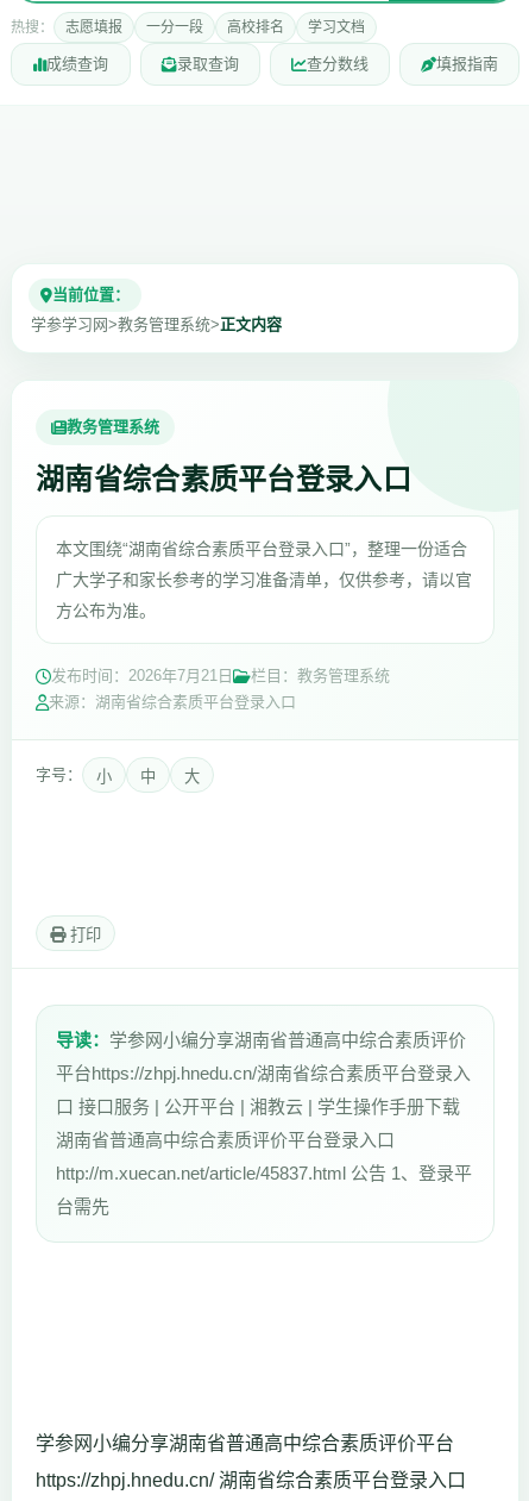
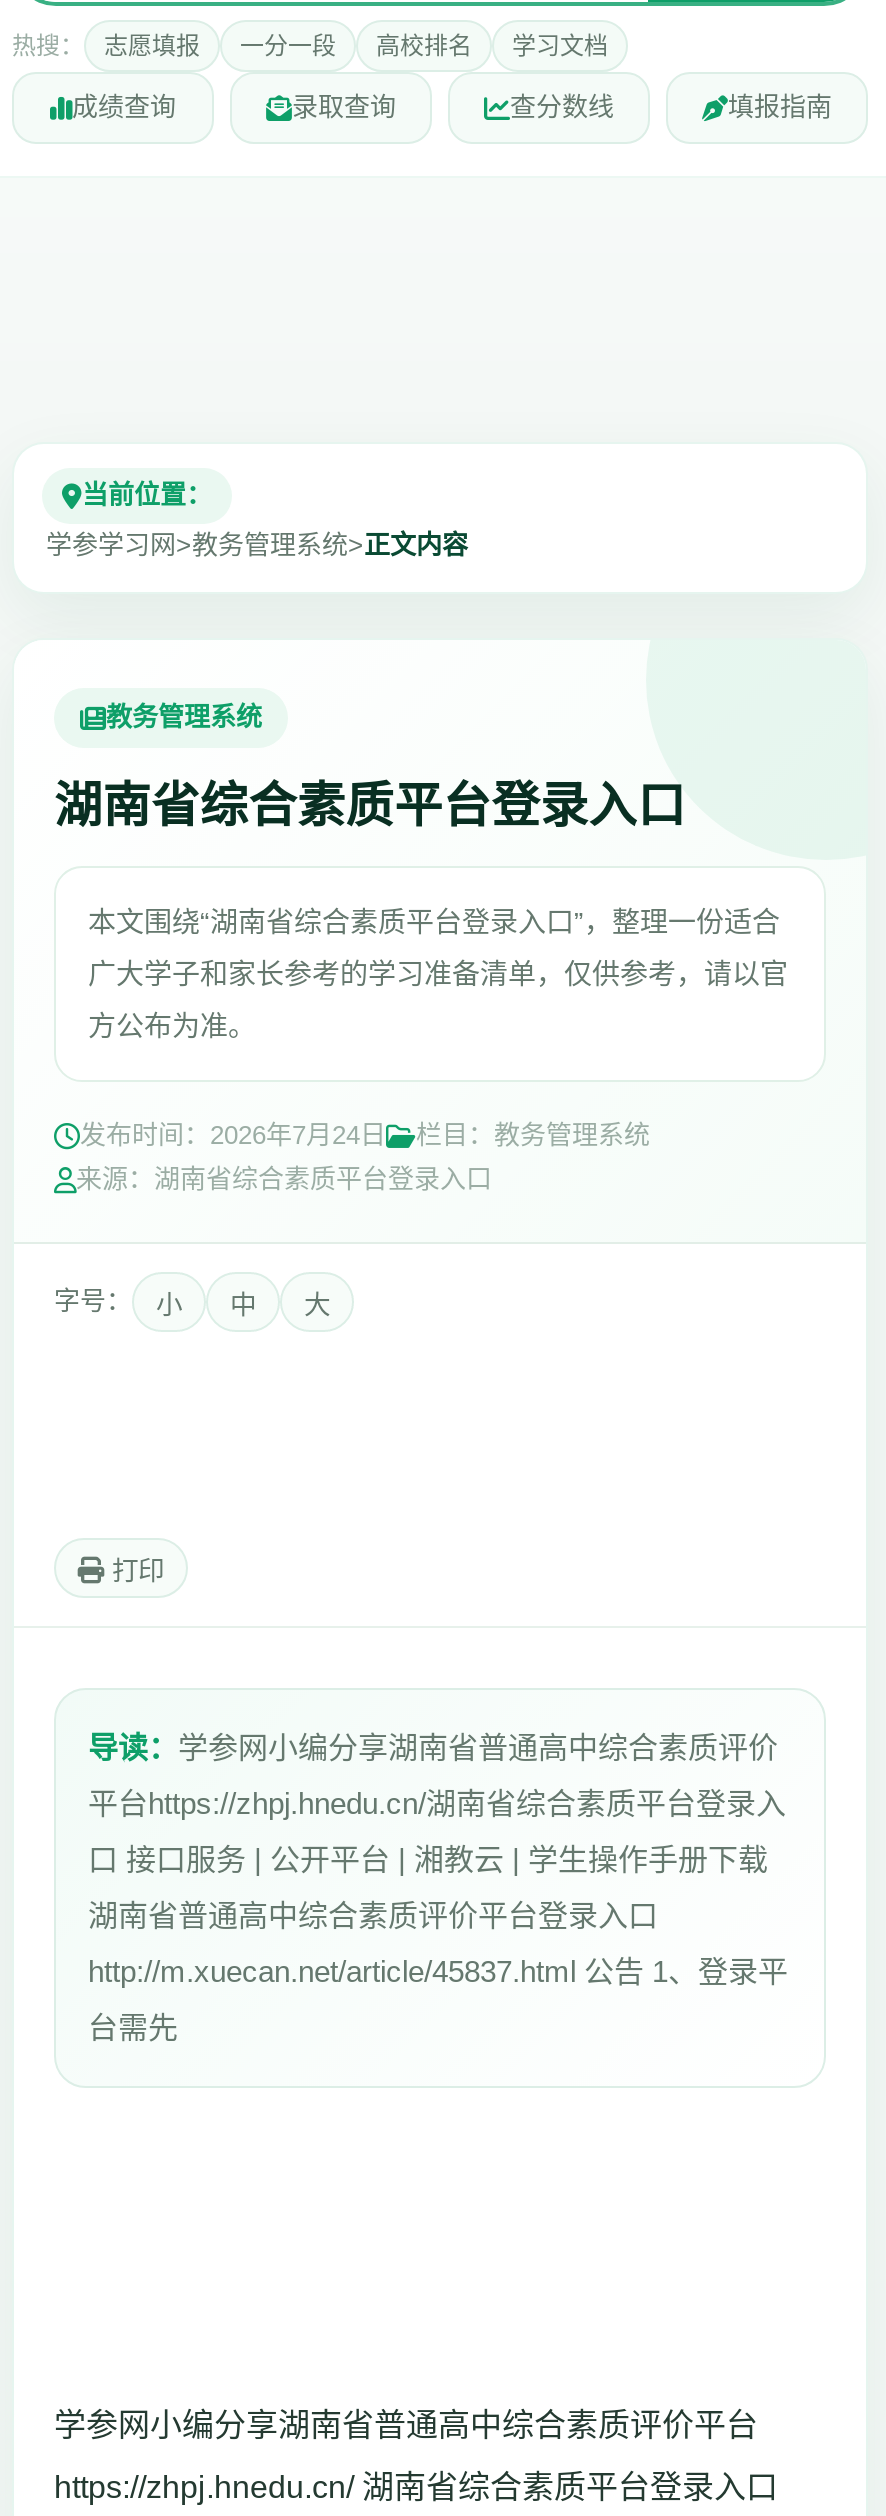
[51,667,233,684] 发布时间：2026年7月21日 -> [80,1120,386,1150] 发布时间：2026年7月24日

